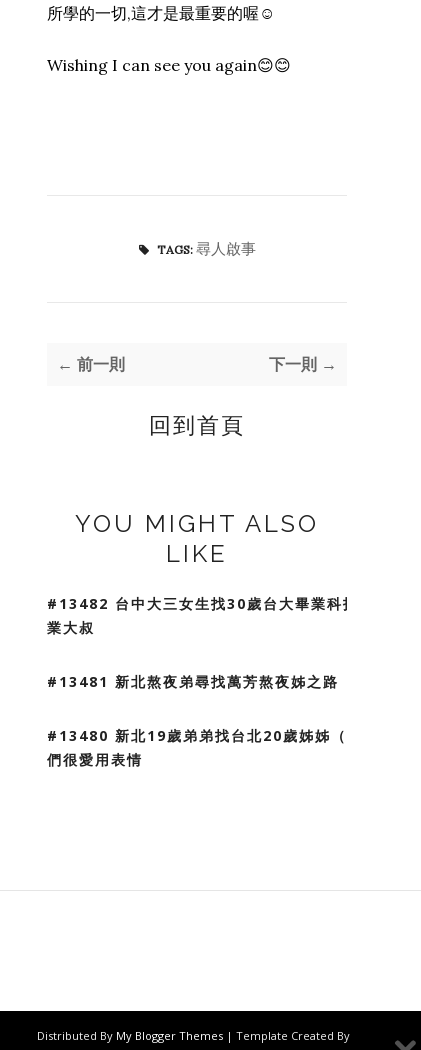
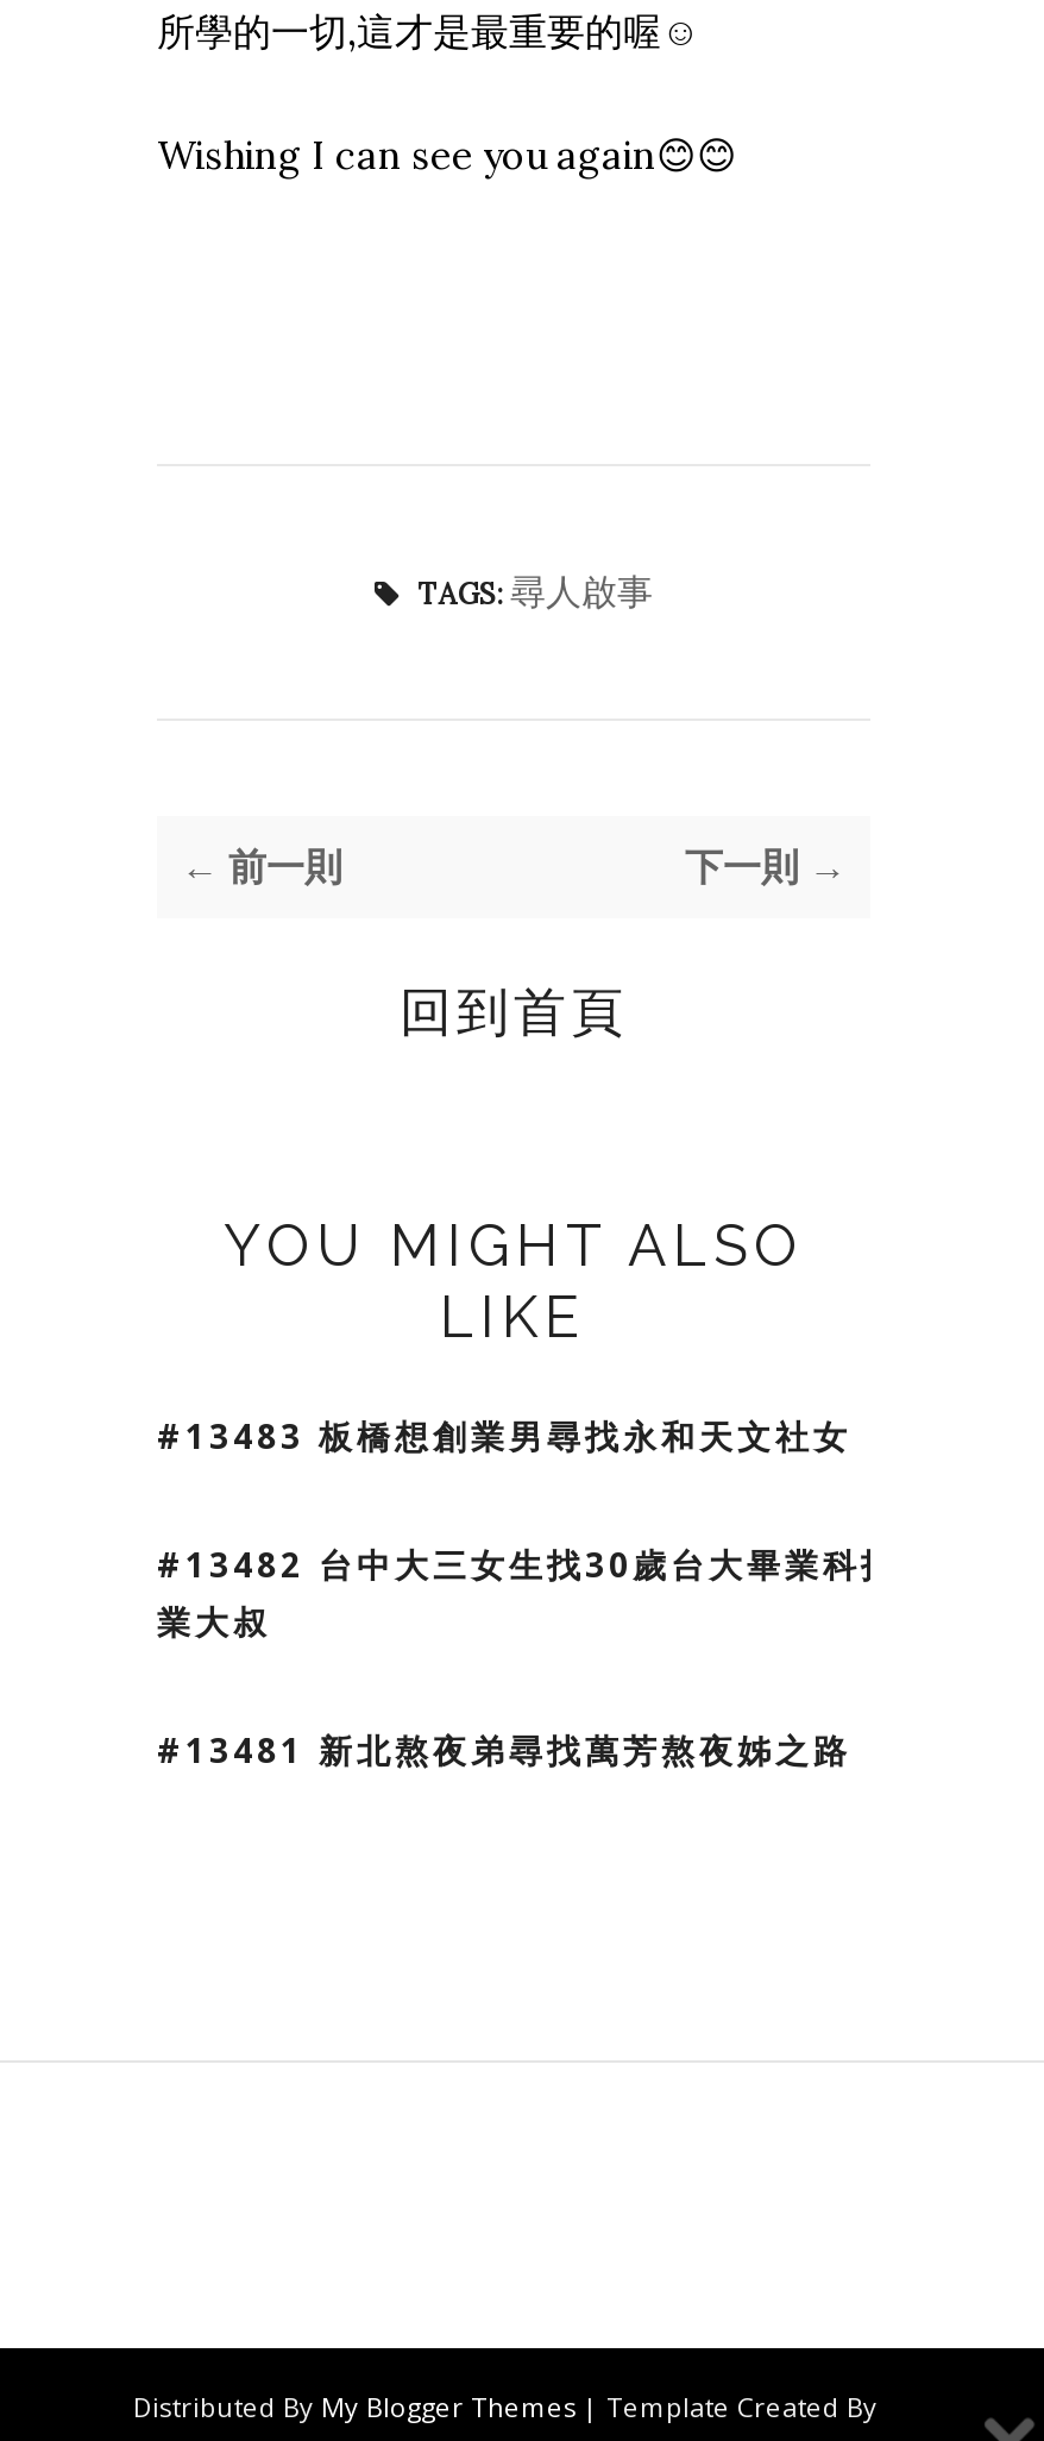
none -> [157,1413,851,1458] #13483 板橋想創業男尋找永和天文社女
moved [47,594,359,691] -> [157,1542,899,1772]: #13482 台中大三女生找30歲台大畢業科技 | 業大叔 | #13481 新北熬夜弟尋找萬芳熬夜姊之路
[47,726,363,769] #13480 新北19歲弟弟找台北20歲姊姊（我 | 們很愛用表情 -> none

